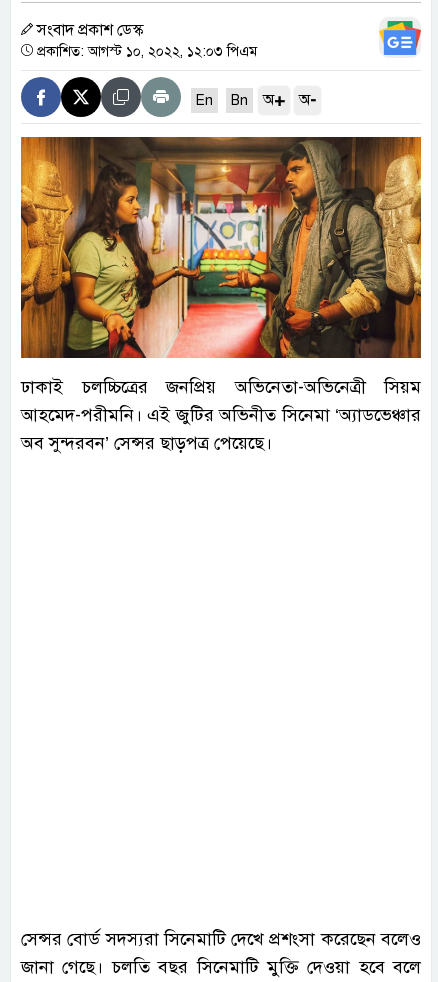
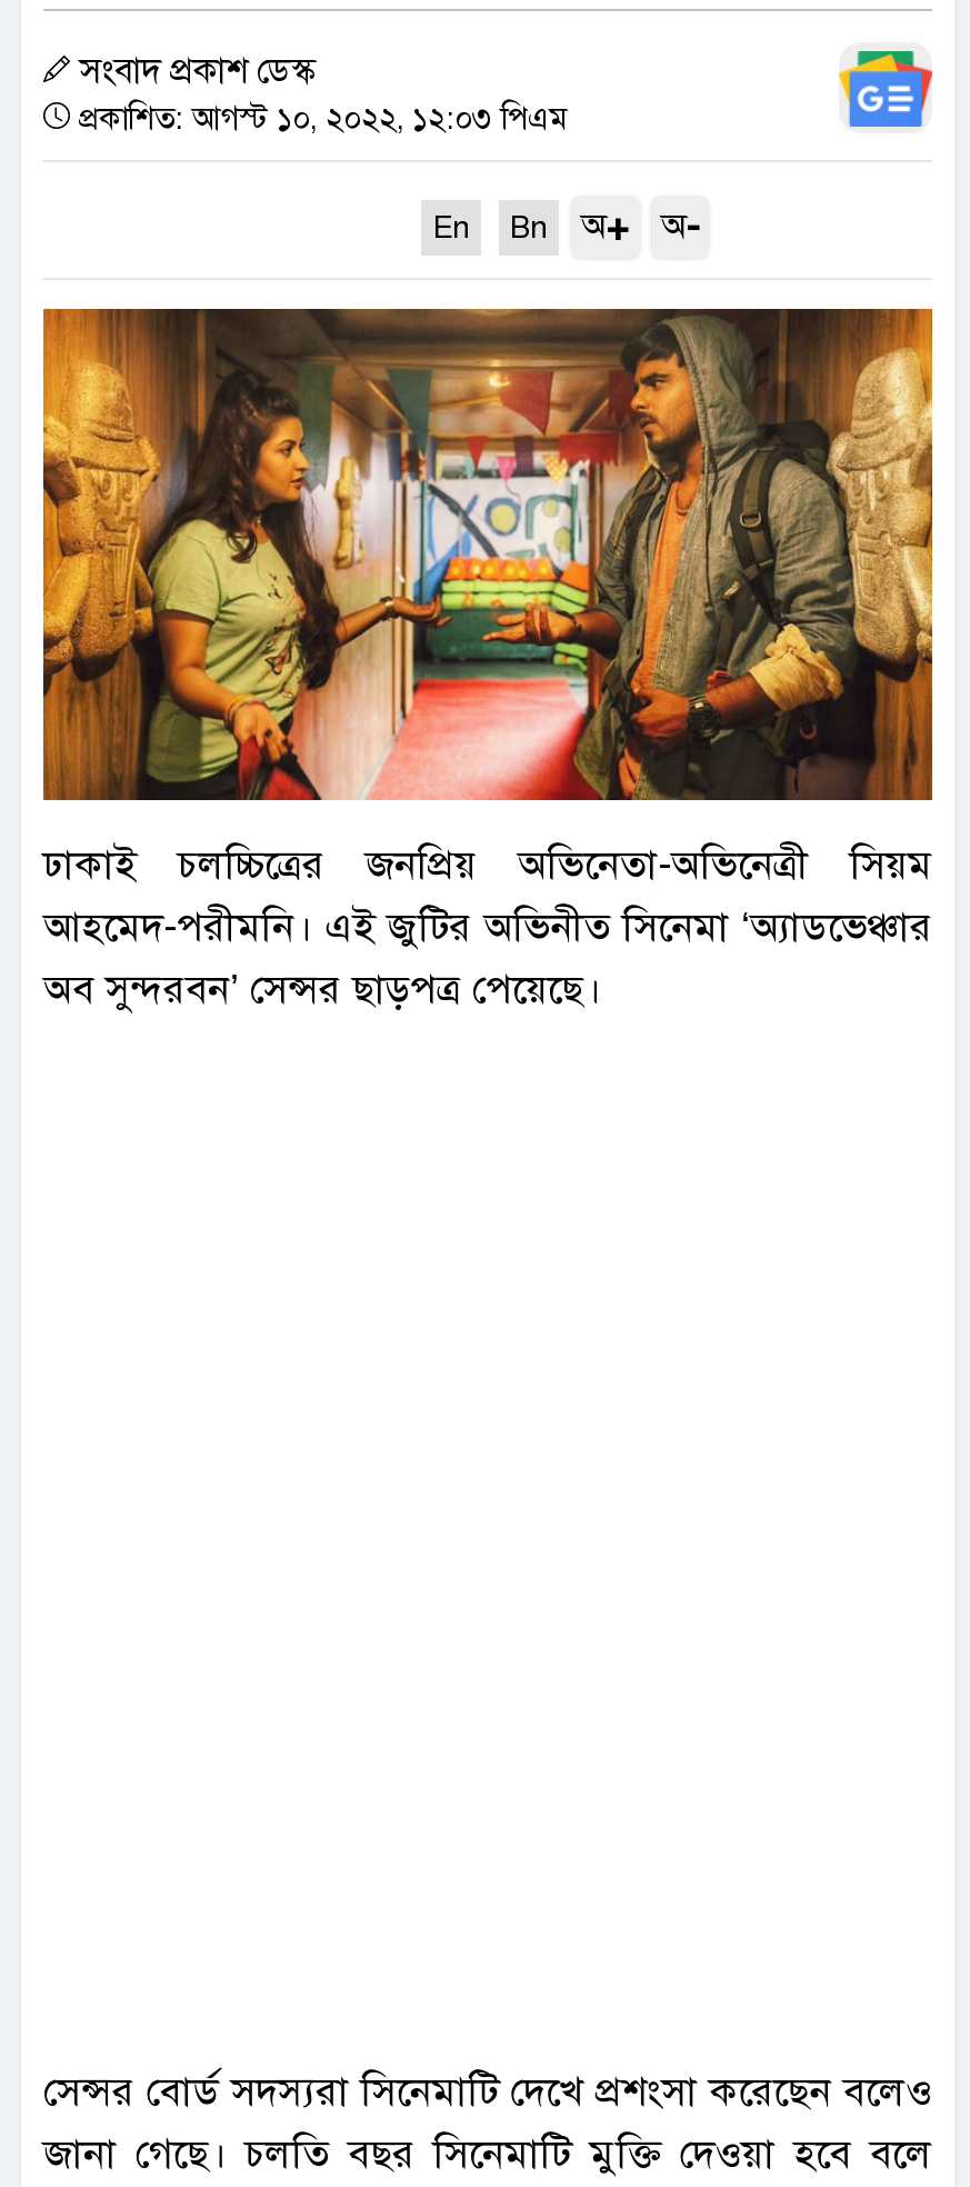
[20,76,182,118] [image] -> none

